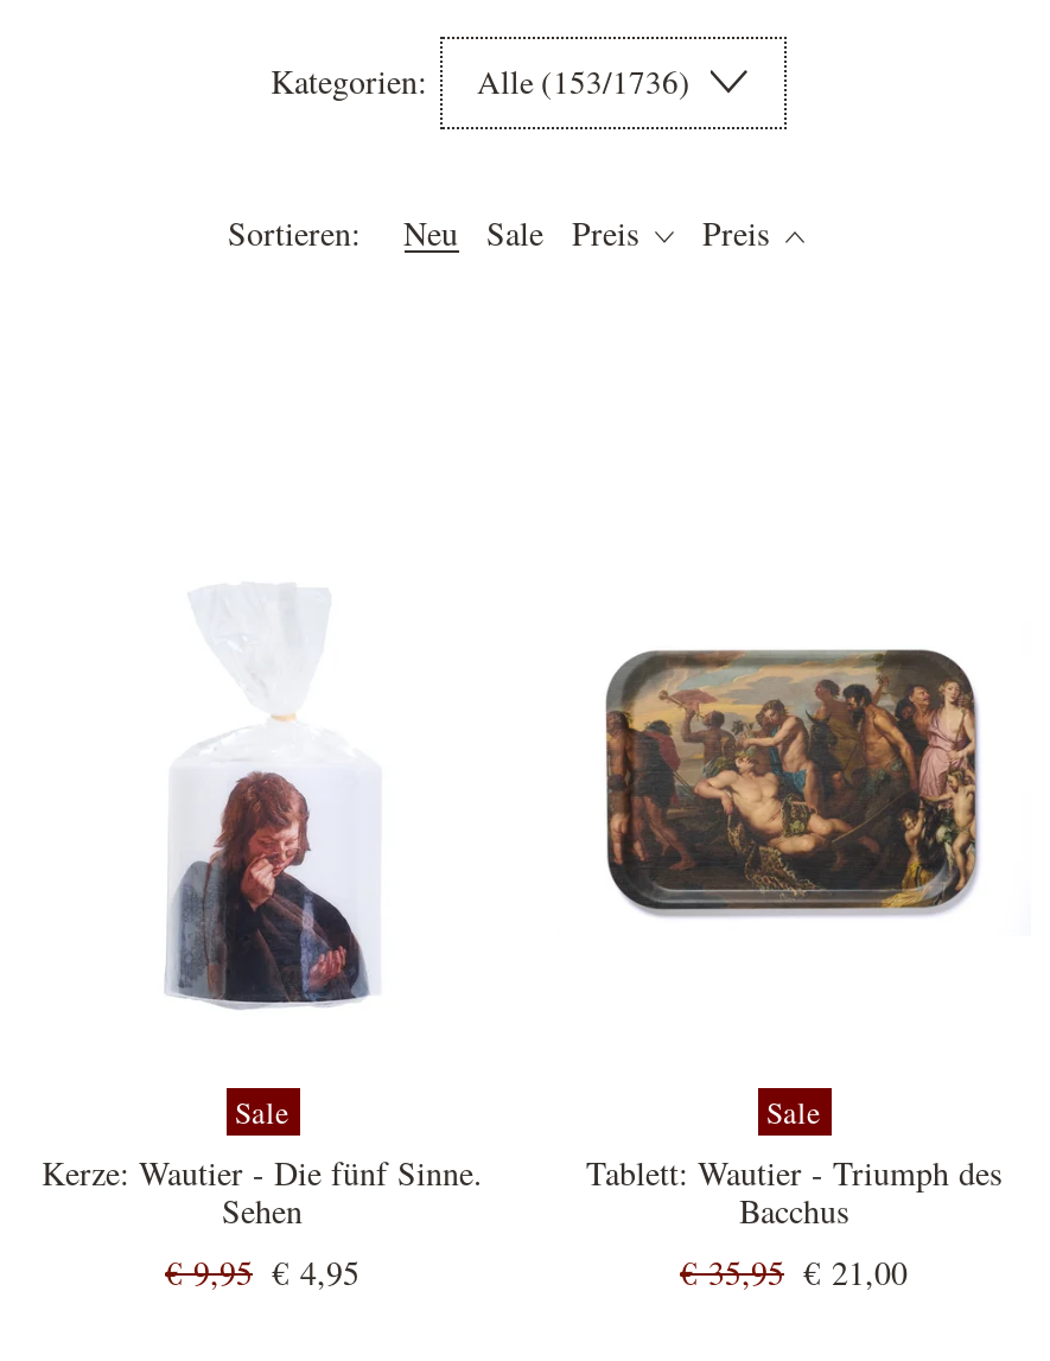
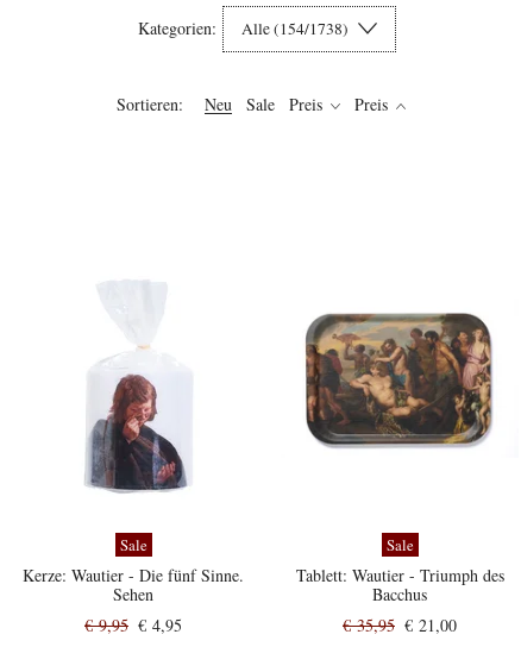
[271,58,698,103] Kategorien: Alle (153/1736) -> [137,17,351,40] Kategorien: Alle (154/1738)

